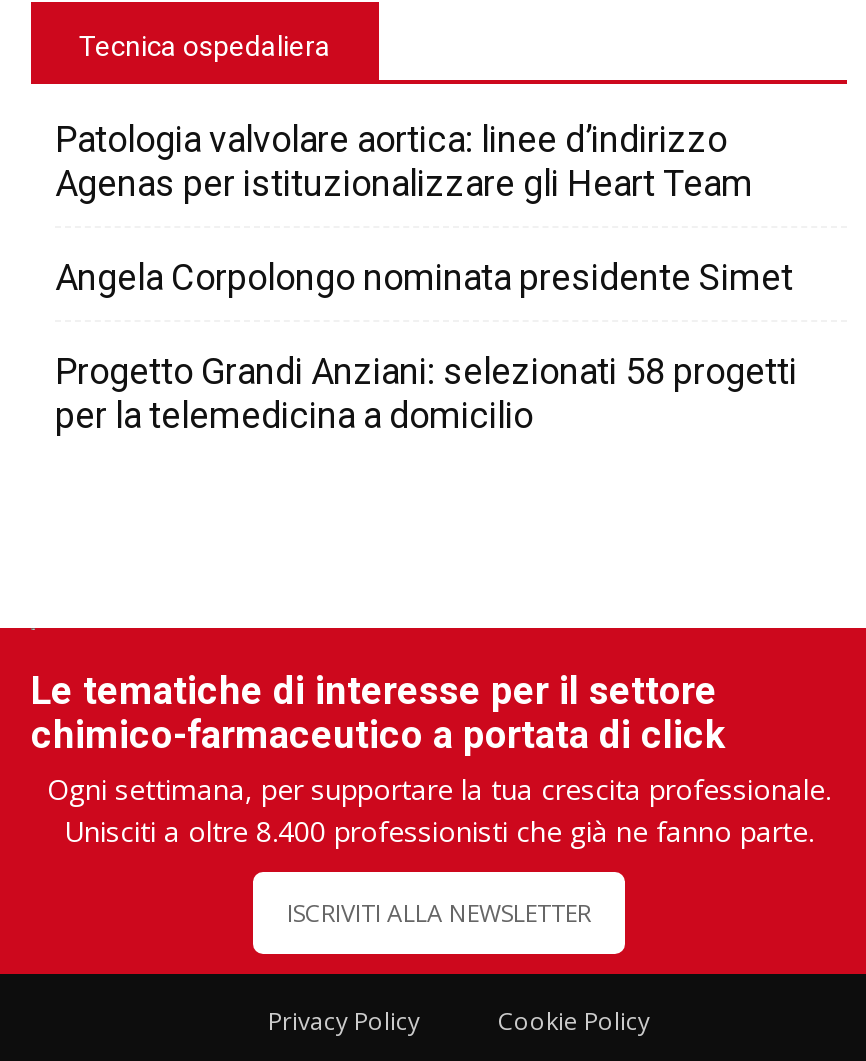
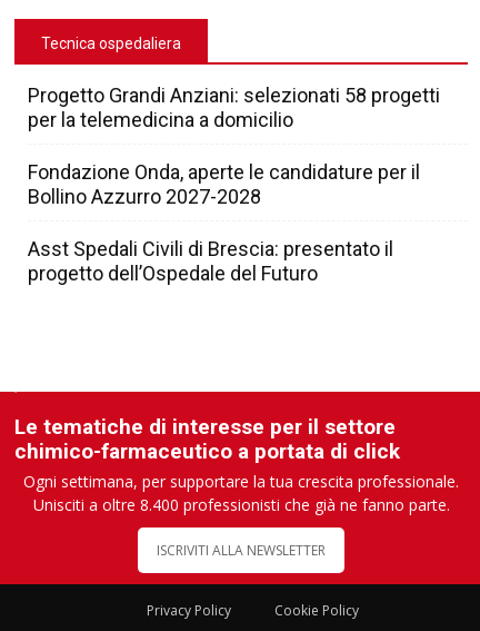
[55,118,793,298] Patologia valvolare aortica: linee d’indirizzo | Agenas per istituzionalizzare gli Heart Team | Angela Corpolongo nominata presidente Simet -> none
moved [55,350,797,436] -> [28,83,440,131]: Progetto Grandi Anziani: selezionati 58 progetti | per la telemedicina a domicilio
none -> [28,160,420,285] Fondazione Onda, aperte le candidature per il | Bollino Azzurro 2027-2028 | Asst Spedali Civili di Brescia: presentato il | progetto dell’Ospedale del Futuro

